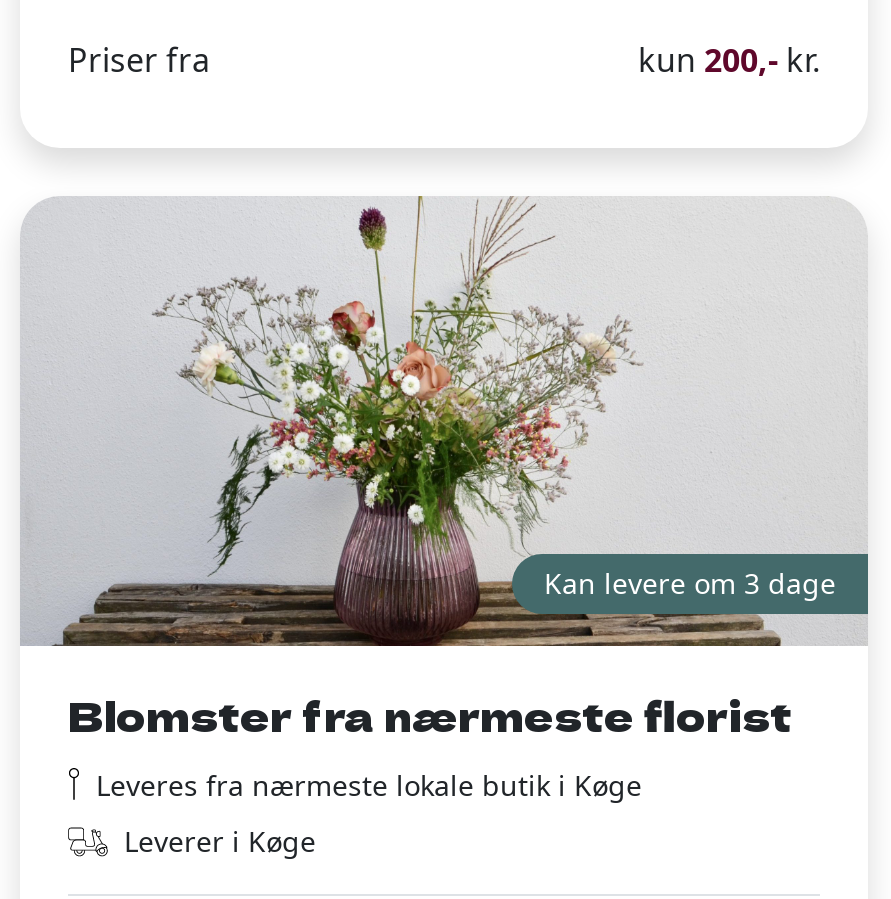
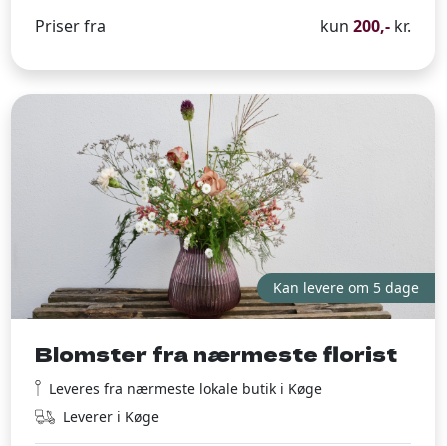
[544,563,836,601] Kan levere om 3 dage -> [273,278,419,297] Kan levere om 5 dage

